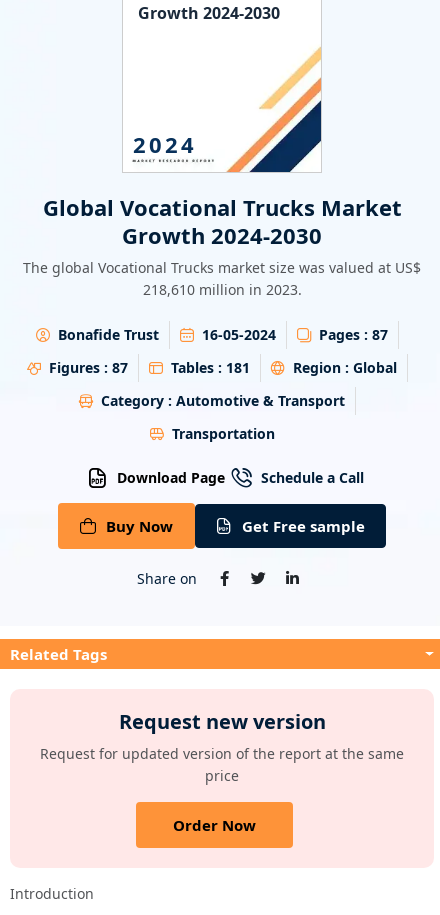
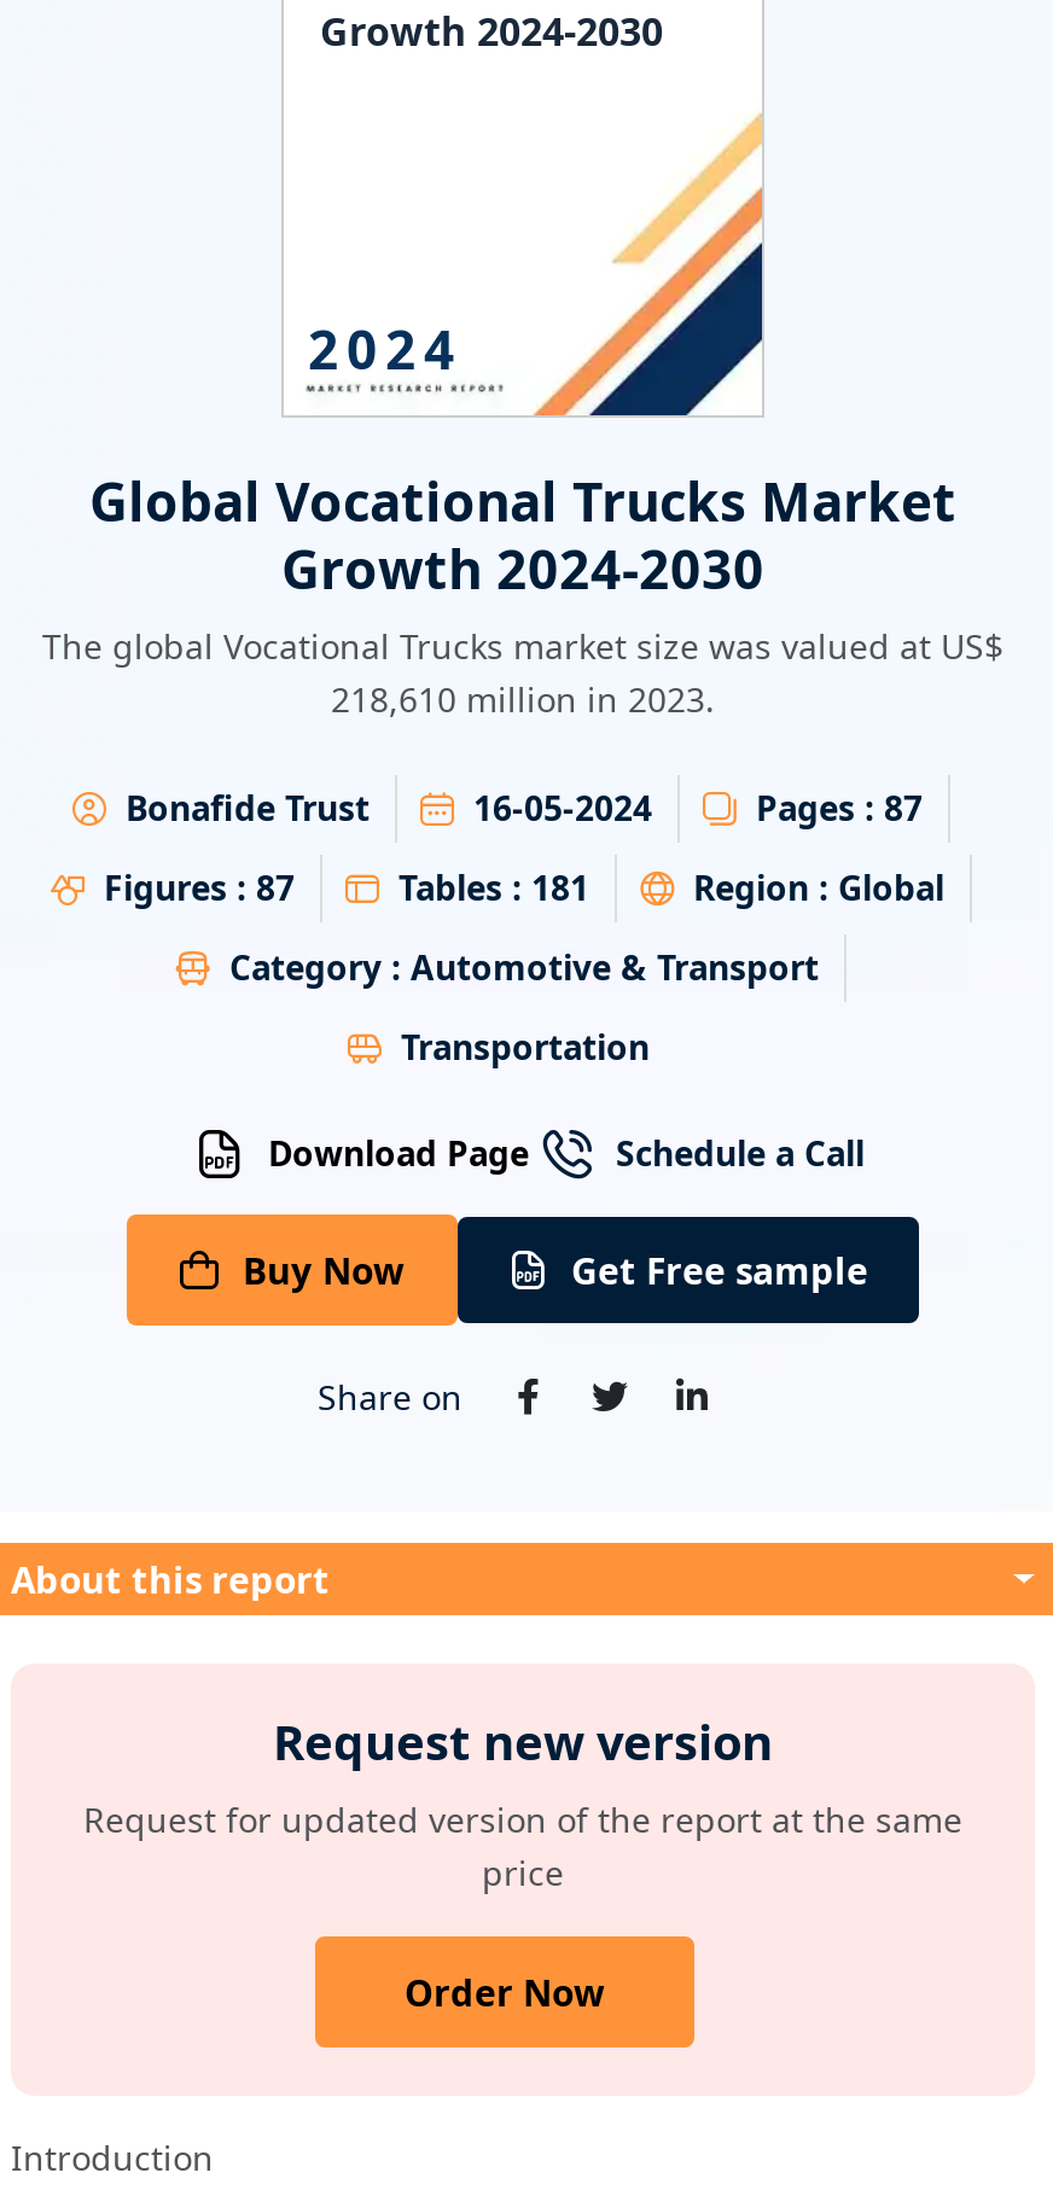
[10,644,107,664] Related Tags -> [11,1556,330,1604] About this report

